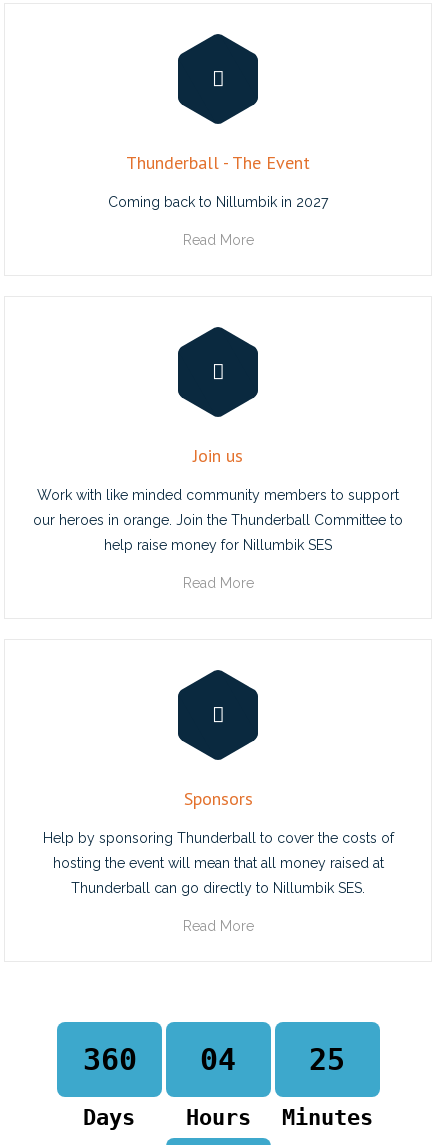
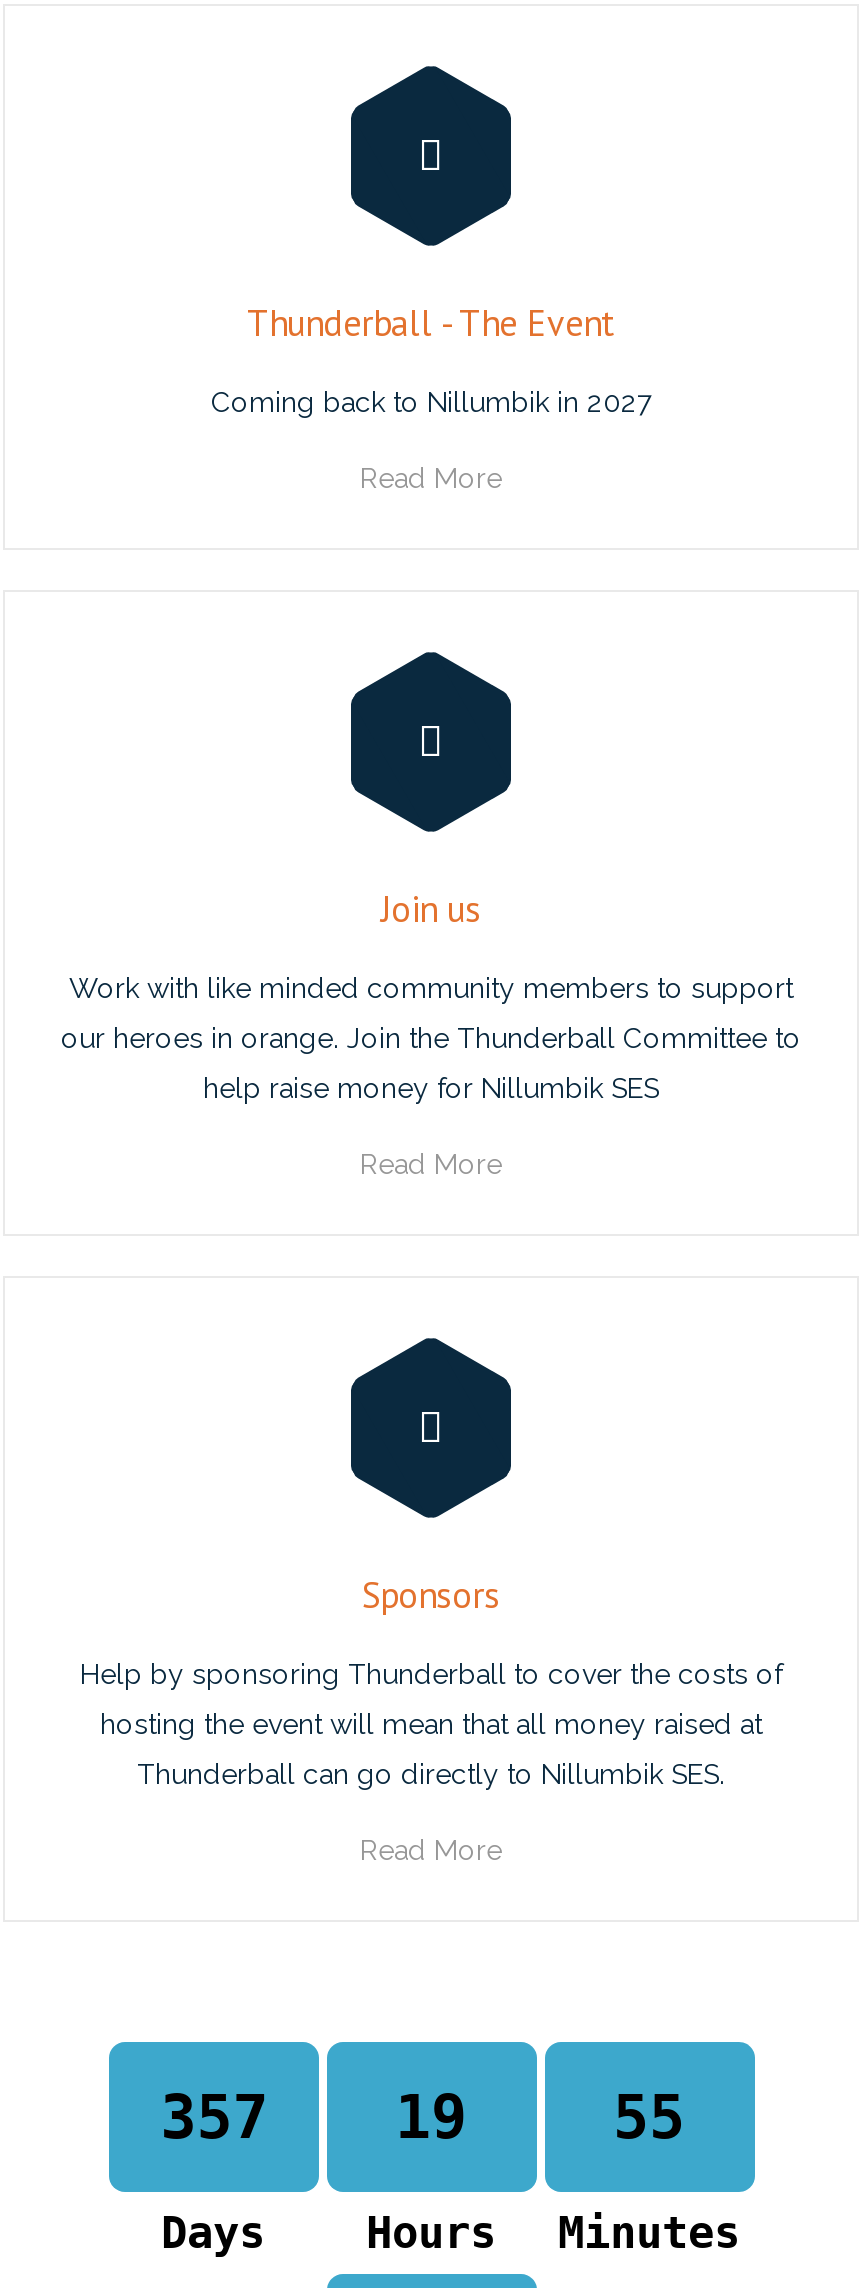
[83,1041,137,1076] 360 -> [161,2081,269,2151] 357
[200,1041,236,1076] 04 -> [395,2081,467,2151] 19
[309,1041,345,1076] 25 -> [613,2081,685,2151] 55

